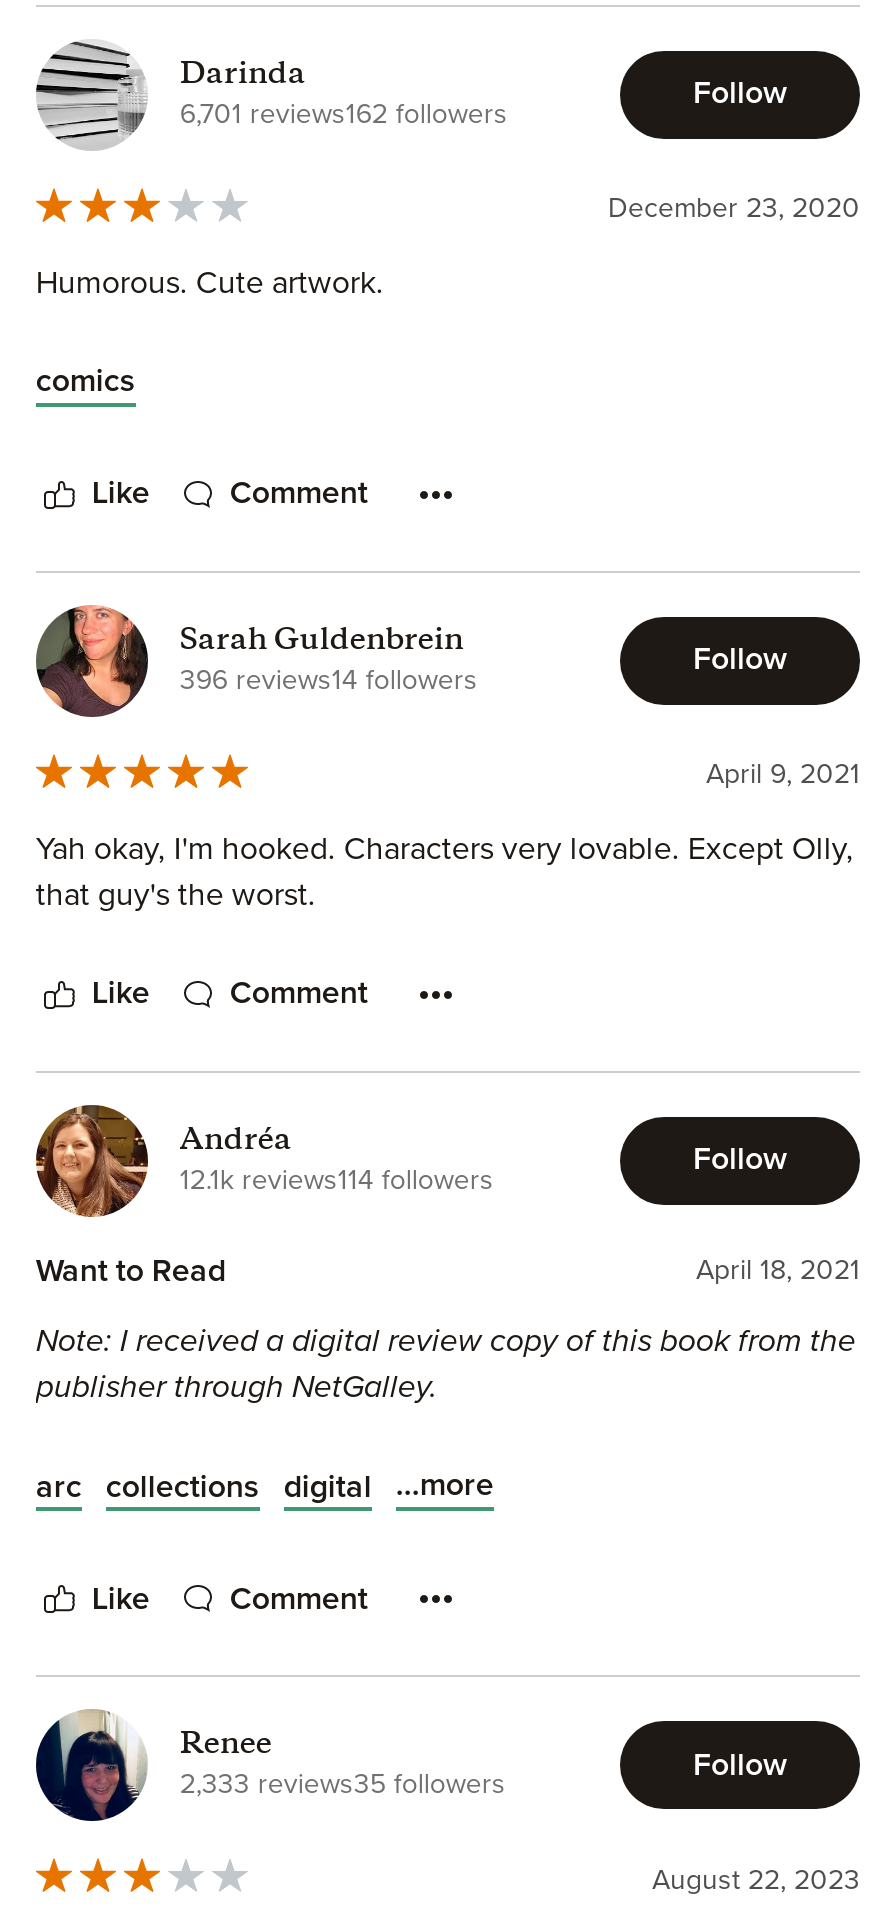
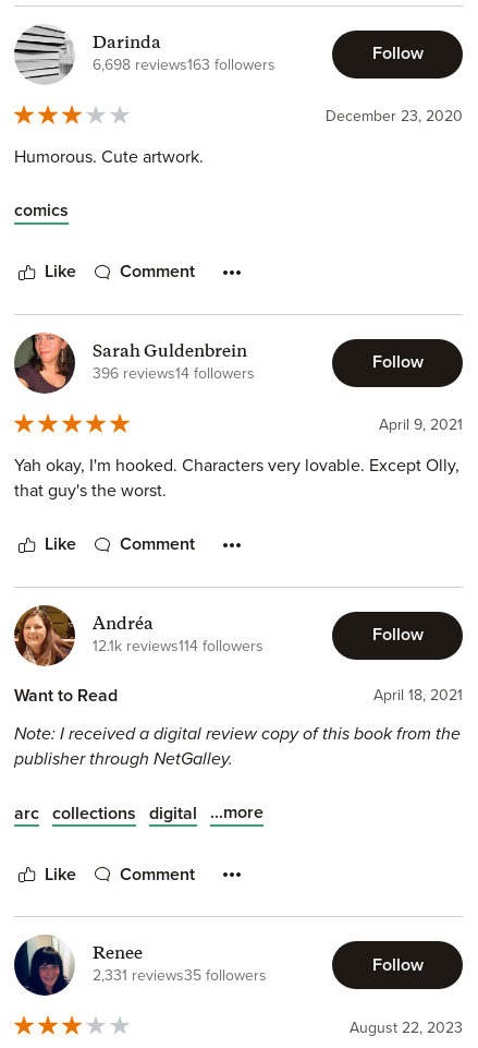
[180,100,508,128] 6,701 reviews162 followers -> [92,57,275,73] 6,698 reviews163 followers
[180,1772,506,1800] 2,333 reviews35 followers -> [92,969,267,984] 2,331 reviews35 followers

